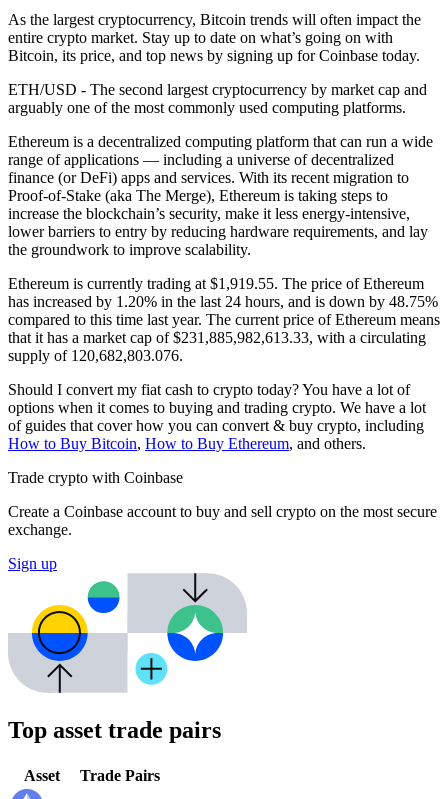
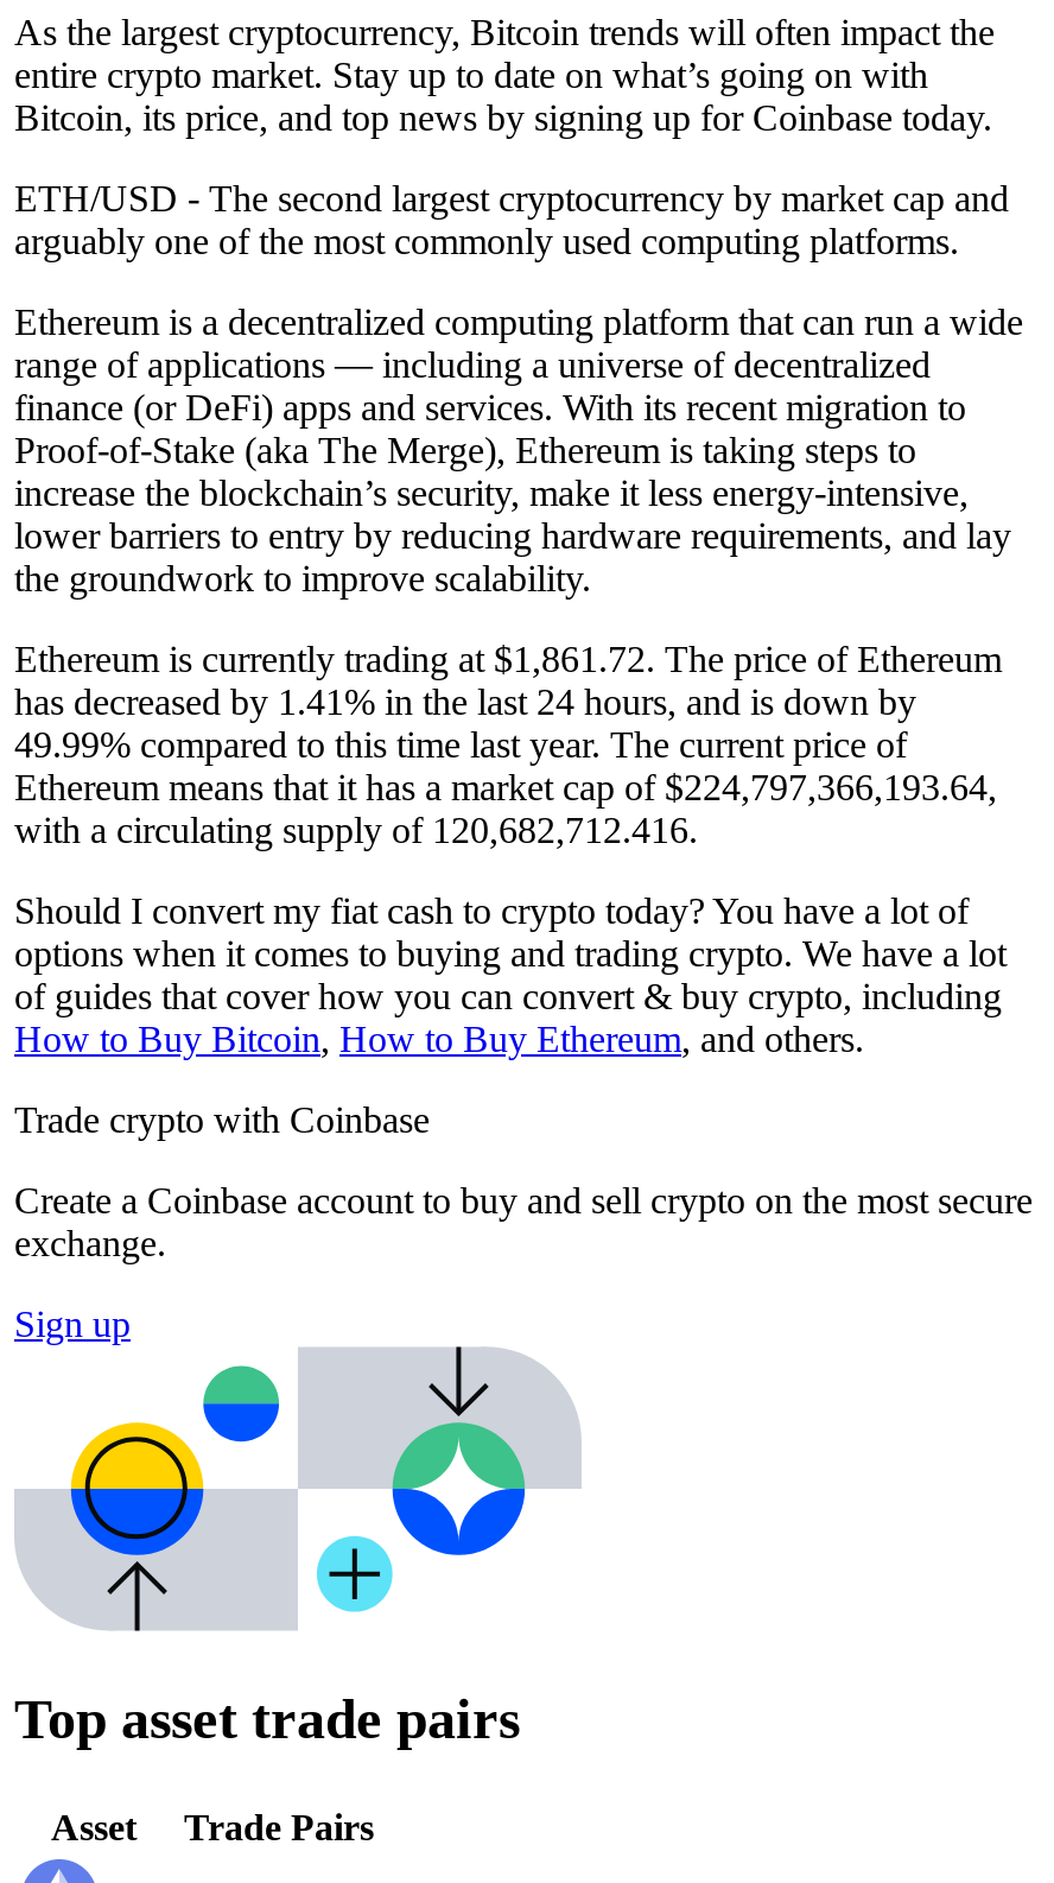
[8,275,440,364] Ethereum is currently trading at $1,919.55. The price of Ethereum | has increased by 1.20% in the last 24 hours, and is down by 48.75% | compared to this time last year. The current price of Ethereum means | that it has a market cap of $231,885,982,613.33, with a circulating | supply of 120,682,803.076. -> [14,639,1002,850] Ethereum is currently trading at $1,861.72. The price of Ethereum | has decreased by 1.41% in the last 24 hours, and is down by | 49.99% compared to this time last year. The current price of | Ethereum means that it has a market cap of $224,797,366,193.64, | with a circulating supply of 120,682,712.416.

